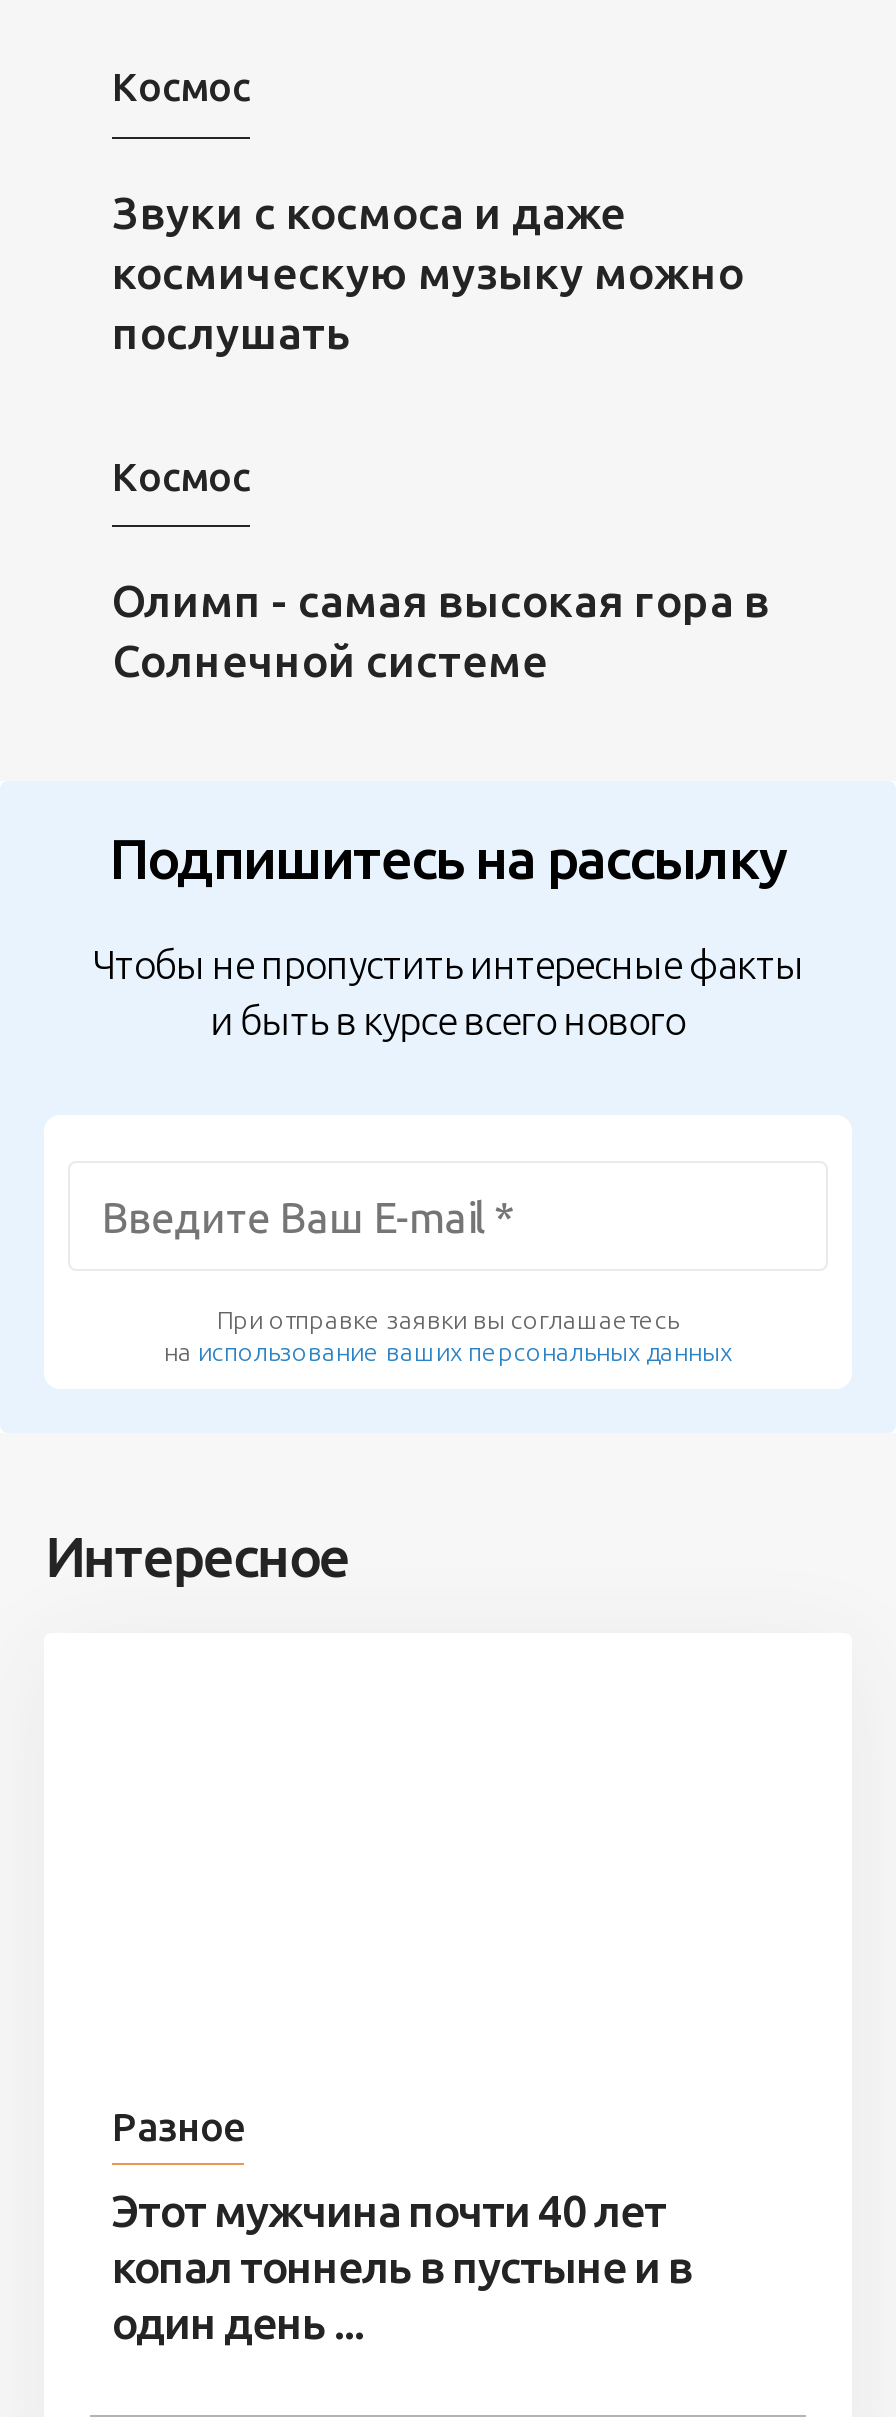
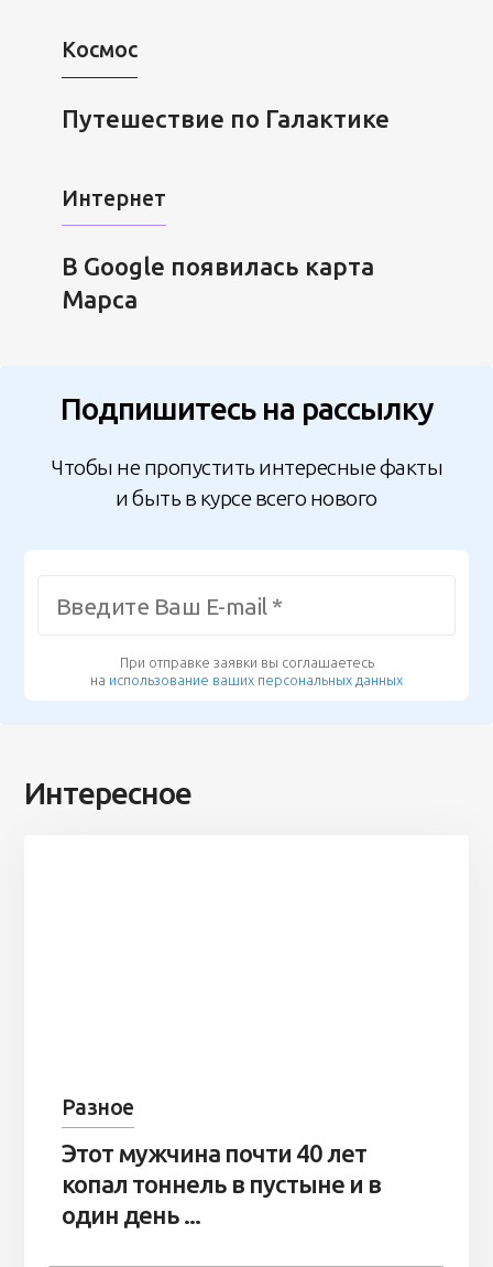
[112,187,744,357] Звуки с космоса и даже | космическую музыку можно | послушать -> [62,105,390,132] Путешествие по Галактике
[112,454,250,498] Космос -> [62,186,166,210] Интернет
[112,576,770,686] Олимп - самая высокая гора в | Солнечной системе -> [62,253,374,313] В Google появилась карта | Марса

